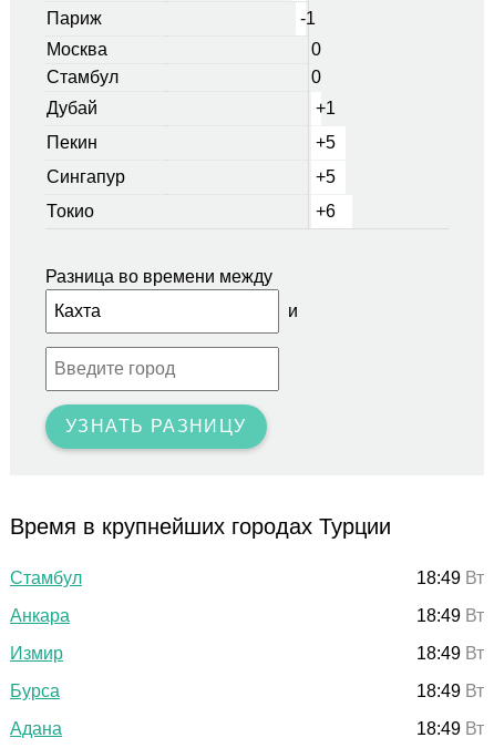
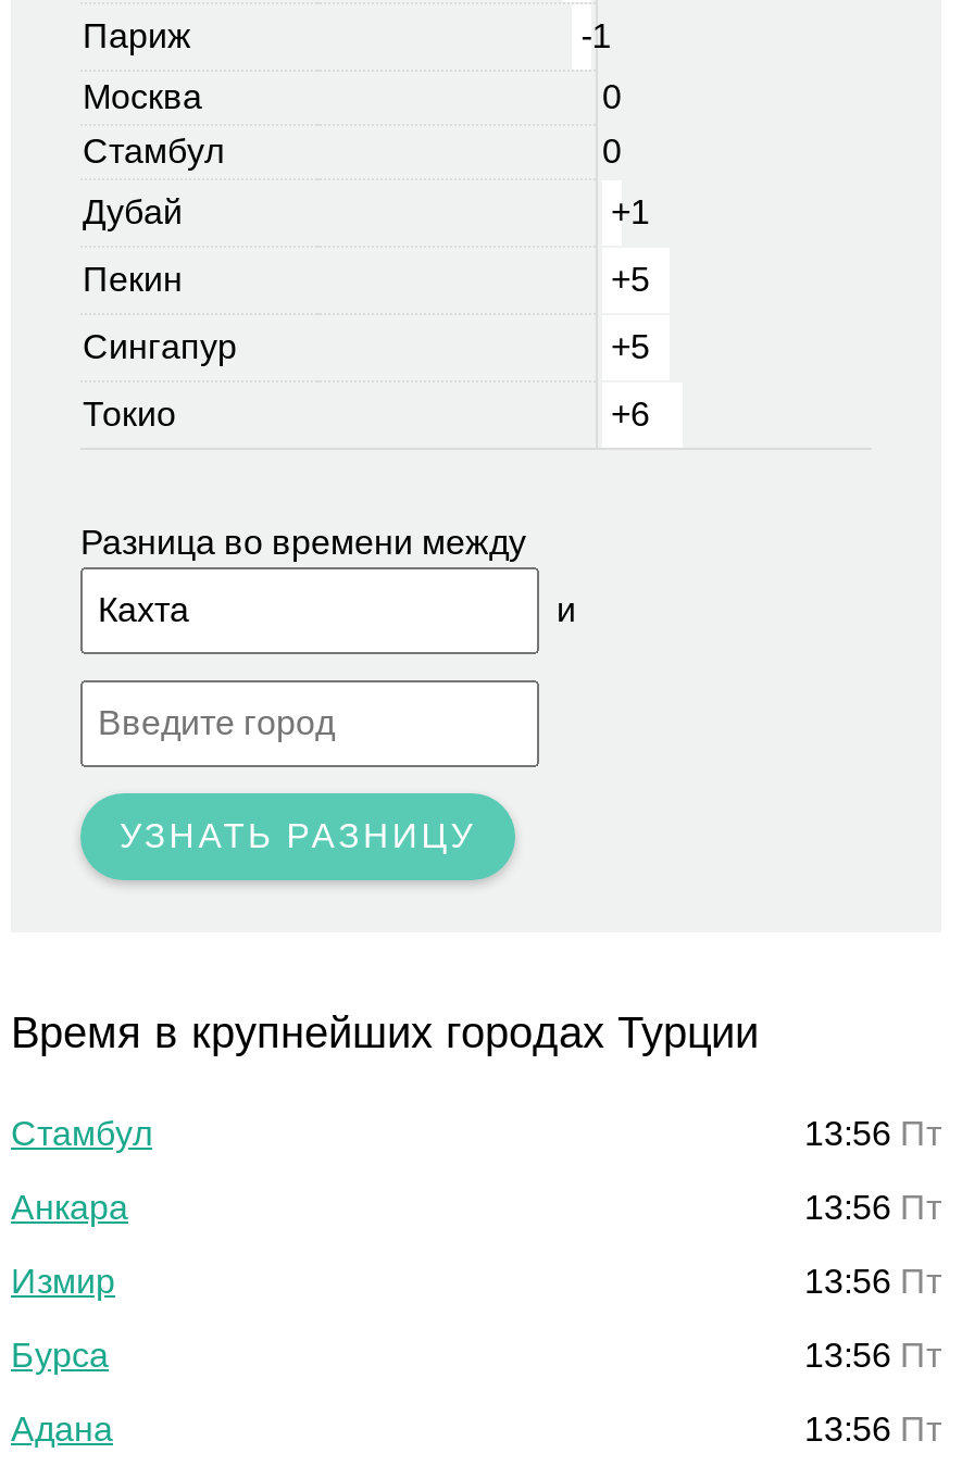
[416,568,484,587] 18:49 Вт -> [804,1114,941,1151] 13:56 Пт
[416,606,484,625] 18:49 Вт -> [804,1188,941,1225] 13:56 Пт
[416,644,484,662] 18:49 Вт -> [804,1262,941,1299] 13:56 Пт
[416,681,484,700] 18:49 Вт -> [804,1336,941,1373] 13:56 Пт
[416,719,484,738] 18:49 Вт -> [804,1410,941,1447] 13:56 Пт

